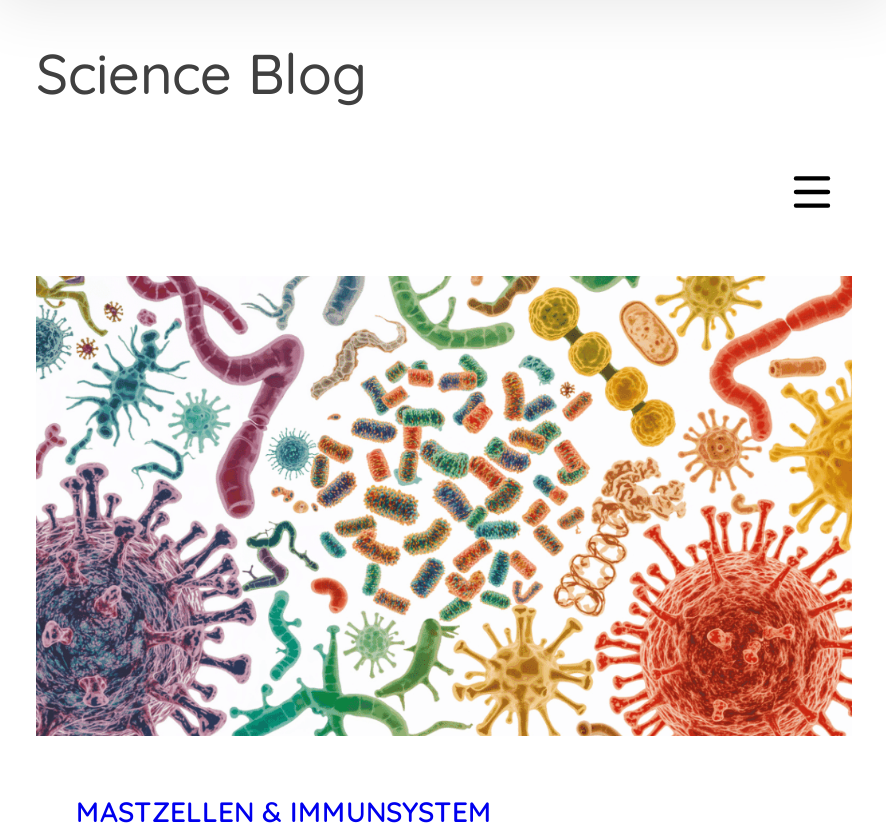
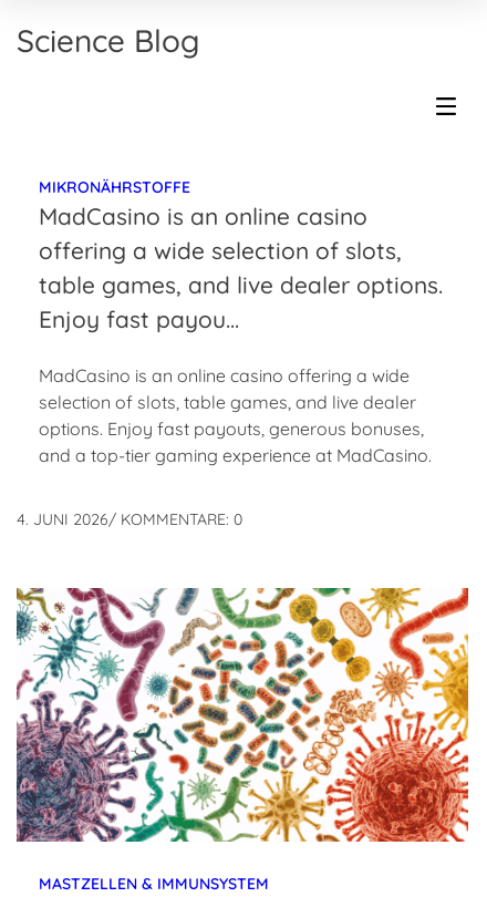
none -> [17,178,443,529] MIKRONÄHRSTOFFE | MadCasino is an online casino | offering a wide selection of slots, | table games, and live dealer options. | Enjoy fast payou… | MadCasino is an online casino offering a wide | selection of slots, table games, and live dealer | options. Enjoy fast payouts, generous bonuses, | and a top-tier gaming experience at MadCasino. | 4. JUNI 2026/ KOMMENTARE: 0

